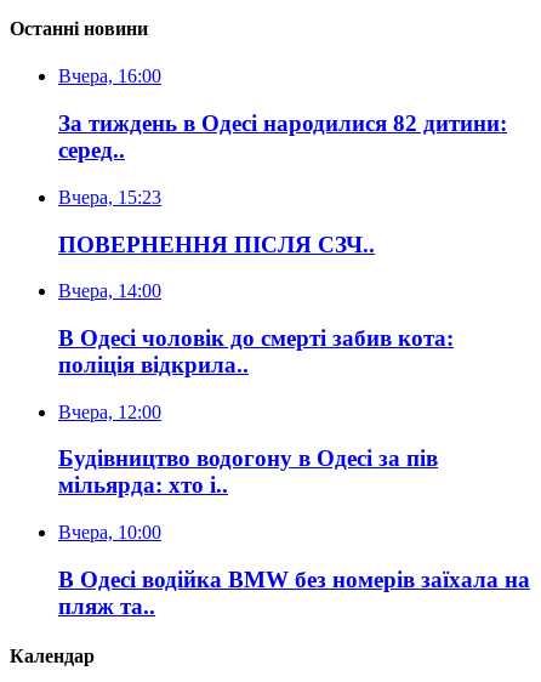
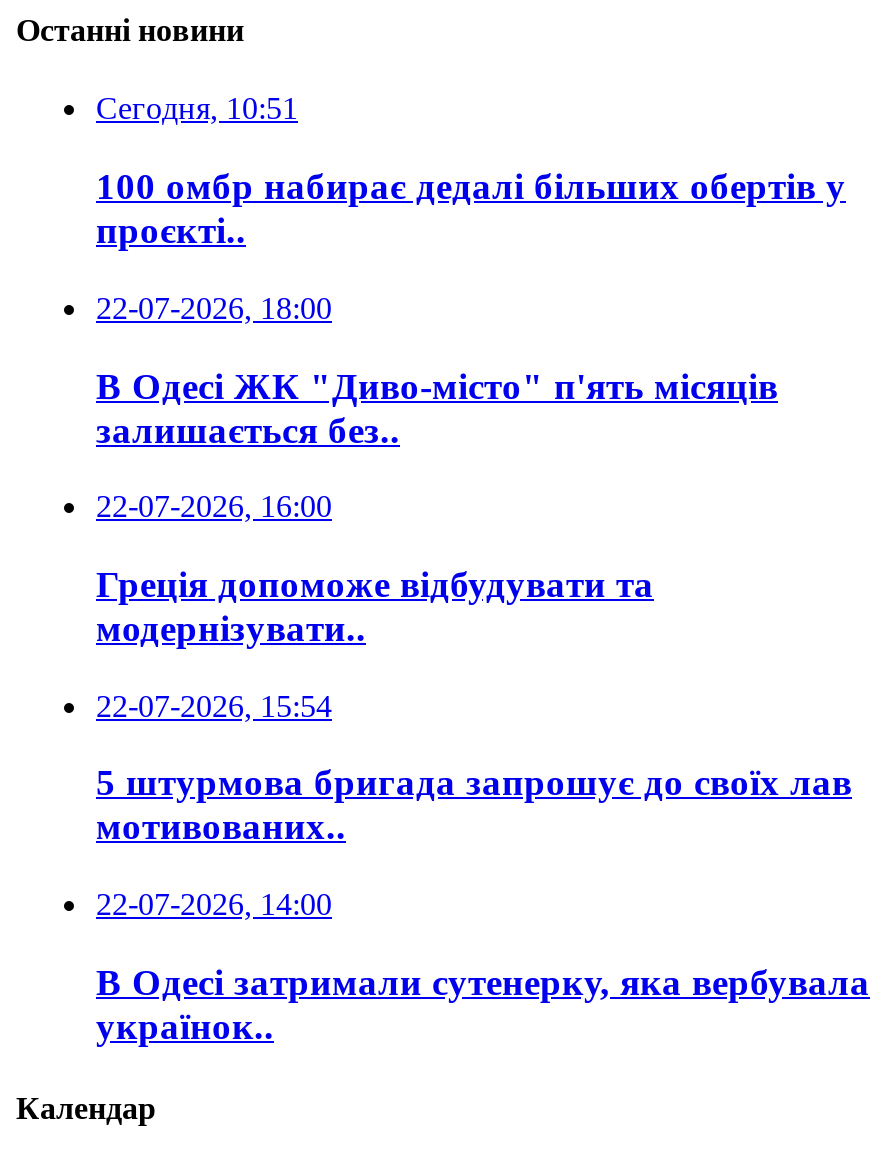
[58,66,161,87] Вчера, 16:00 -> [96,92,298,126] Сегодня, 10:51
[58,111,507,163] За тиждень в Одесі народилися 82 дитини: | серед.. -> [96,165,846,251] 100 омбр набирає дедалі більших обертів у | проєкті..
[58,187,161,207] Вчера, 15:23 -> [96,291,332,325] 22-07-2026, 18:00
[58,231,375,257] ПОВЕРНЕННЯ ПІСЛЯ СЗЧ.. -> [96,364,778,450] В Одесі ЖК "Диво-місто" п'ять місяців | залишається без..
[58,281,161,301] Вчера, 14:00 -> [96,490,332,524] 22-07-2026, 16:00
[58,325,454,377] В Одесі чоловік до смерті забив кота: | поліція відкрила.. -> [96,563,654,649] Греція допоможе відбудувати та | модернізувати..
[58,401,161,422] Вчера, 12:00 -> [96,688,332,722] 22-07-2026, 15:54
[58,446,438,498] Будівництво водогону в Одесі за пів | мільярда: хто і.. -> [96,762,852,848] 5 штурмова бригада запрошує до своїх лав | мотивованих..
[58,522,161,543] Вчера, 10:00 -> [96,887,332,921] 22-07-2026, 14:00
[58,567,530,619] В Одесі водійка BMW без номерів заїхала на | пляж та.. -> [96,961,870,1047] В Одесі затримали сутенерку, яка вербувала | українок..

